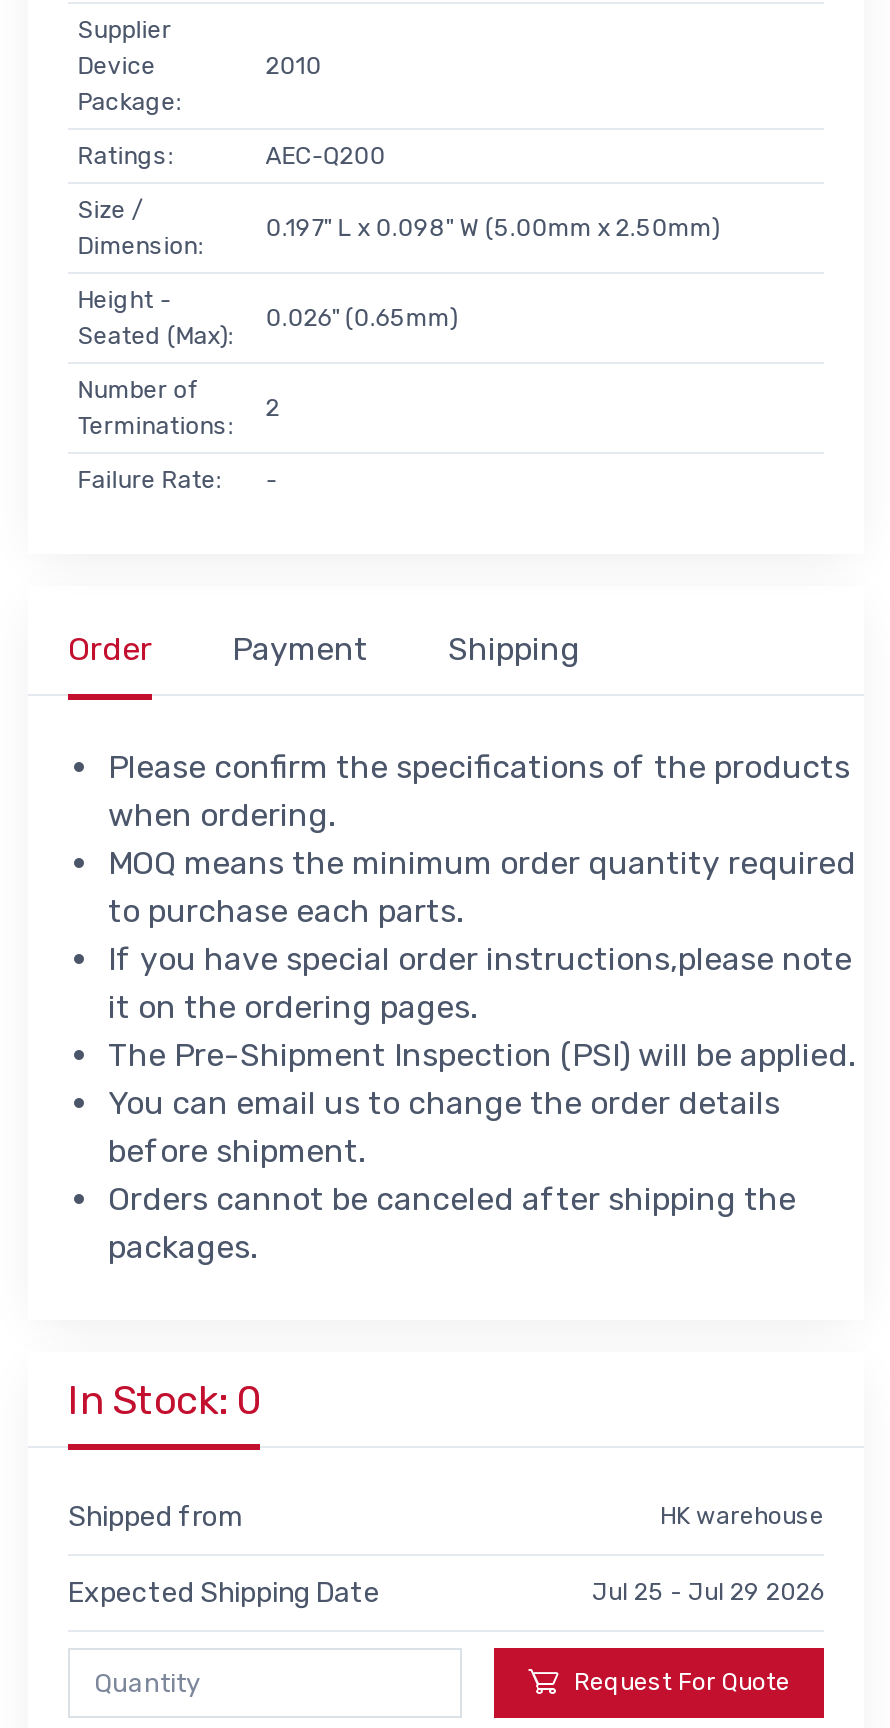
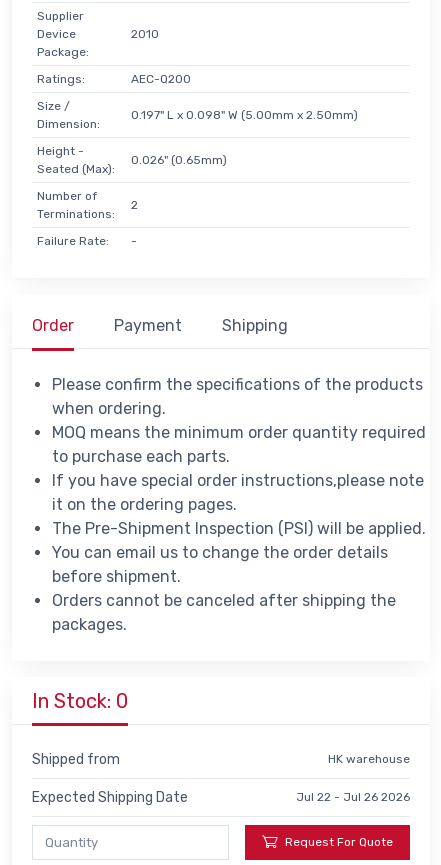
[592,1578,824,1606] Jul 25 - Jul 29 2026 -> [296,790,410,804] Jul 22 - Jul 26 2026

